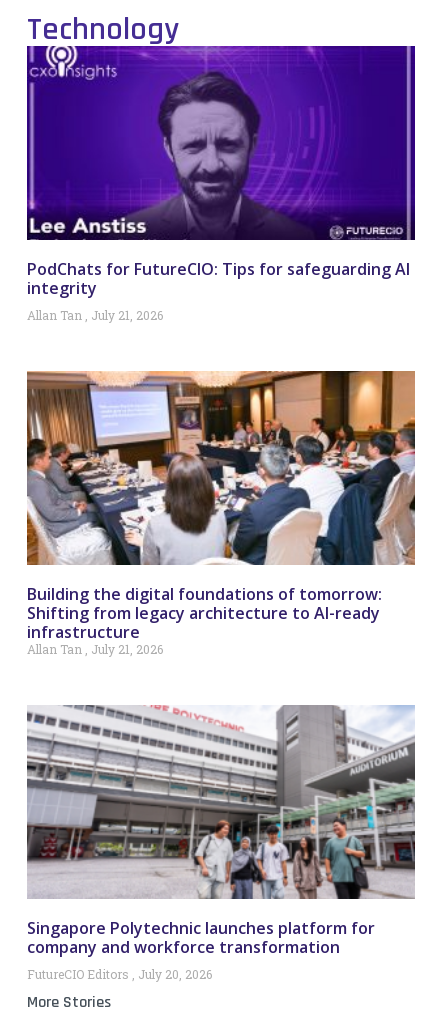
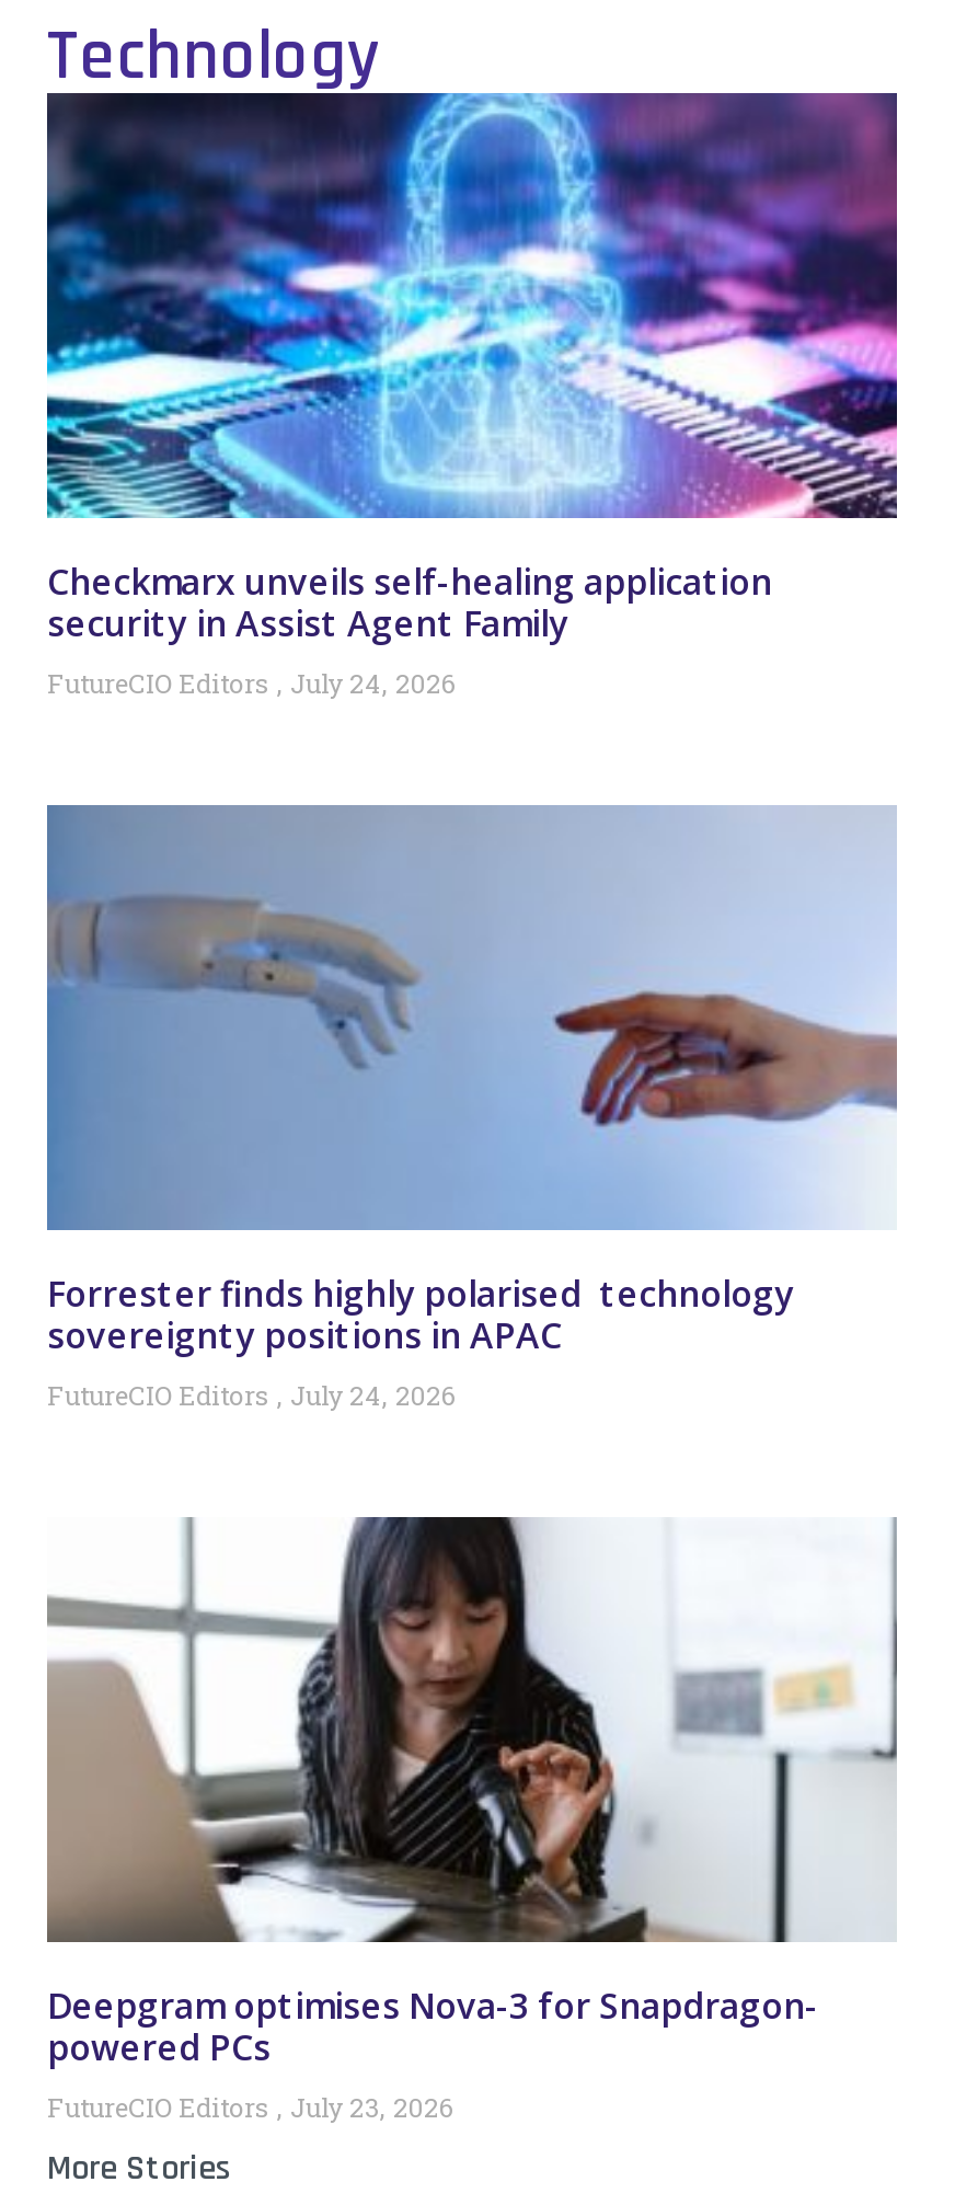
[26,45,416,323] [image] | PodChats for FutureCIO: Tips for safeguarding AI | integrity | Allan Tan July 21, 2026 -> [45,91,899,699] [image] | Checkmarx unveils self-healing application | security in Assist Agent Family | FutureCIO Editors July 24, 2026
[26,370,416,657] [image] | Building the digital foundations of tomorrow: | Shifting from legacy architecture to AI-ready | infrastructure | Allan Tan July 21, 2026 -> [45,803,897,1411] [image] | Forrester finds highly polarised technology | sovereignty positions in APAC | FutureCIO Editors July 24, 2026
[26,704,416,982] [image] | Singapore Polytechnic launches platform for | company and workforce transformation | FutureCIO Editors July 20, 2026 -> [47,1515,897,2123] [image] | Deepgram optimises Nova-3 for Snapdragon- | powered PCs | FutureCIO Editors July 23, 2026

